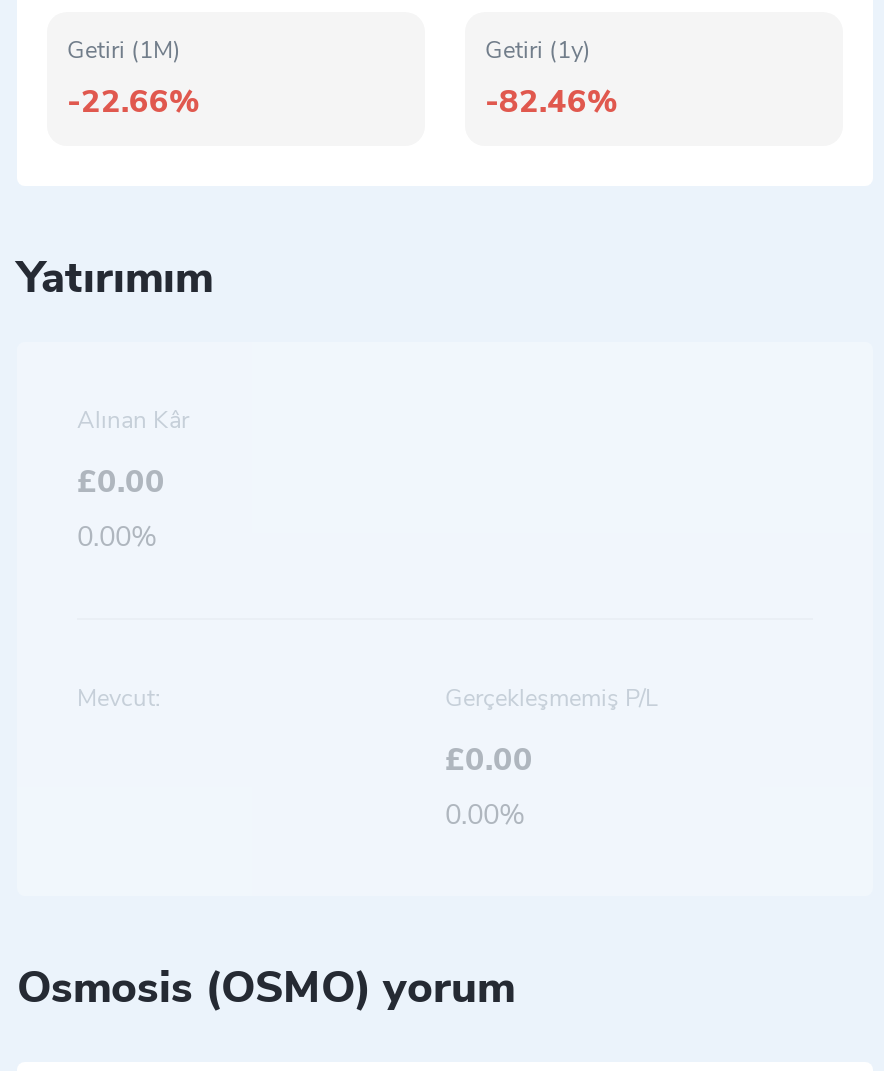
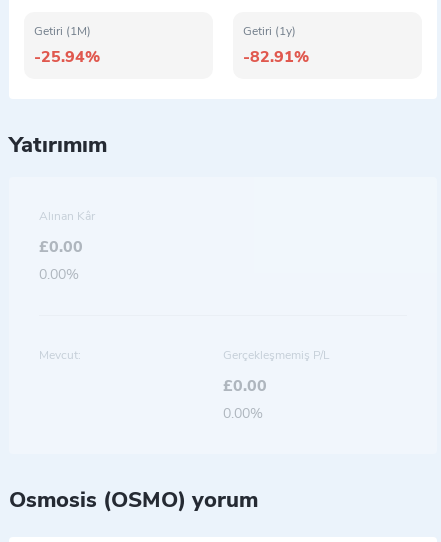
[67,80,199,124] -22.66% -> [34,46,100,68] -25.94%
[485,80,617,124] -82.46% -> [243,46,309,68] -82.91%

